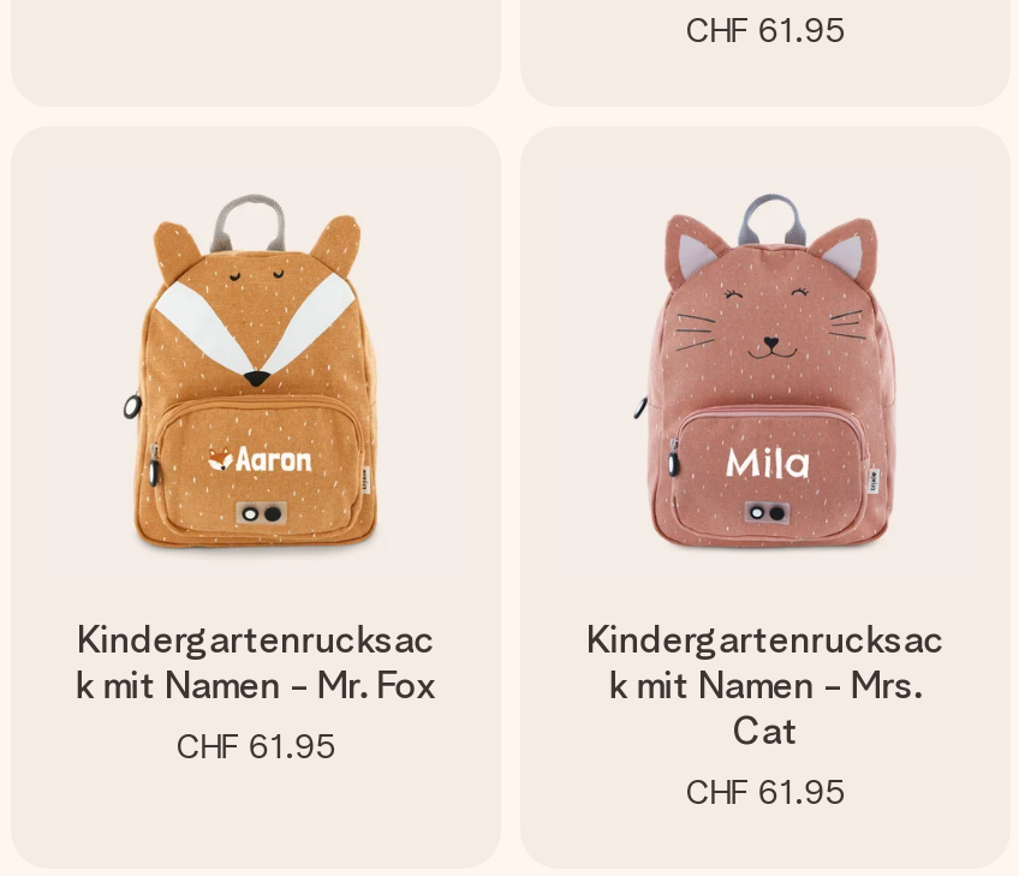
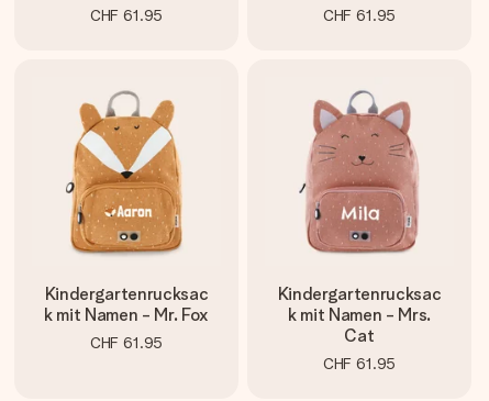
none -> [90,7,163,24] CHF 61.95

